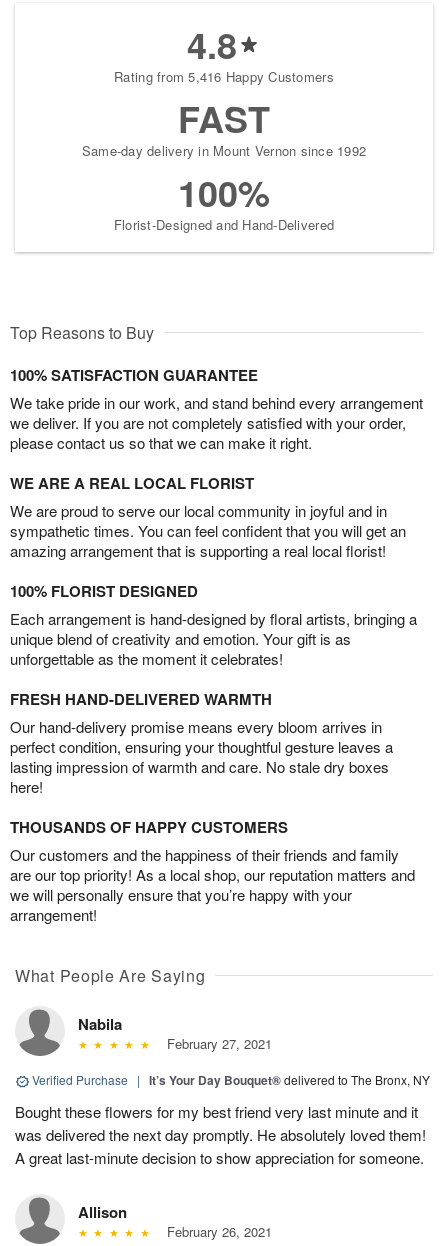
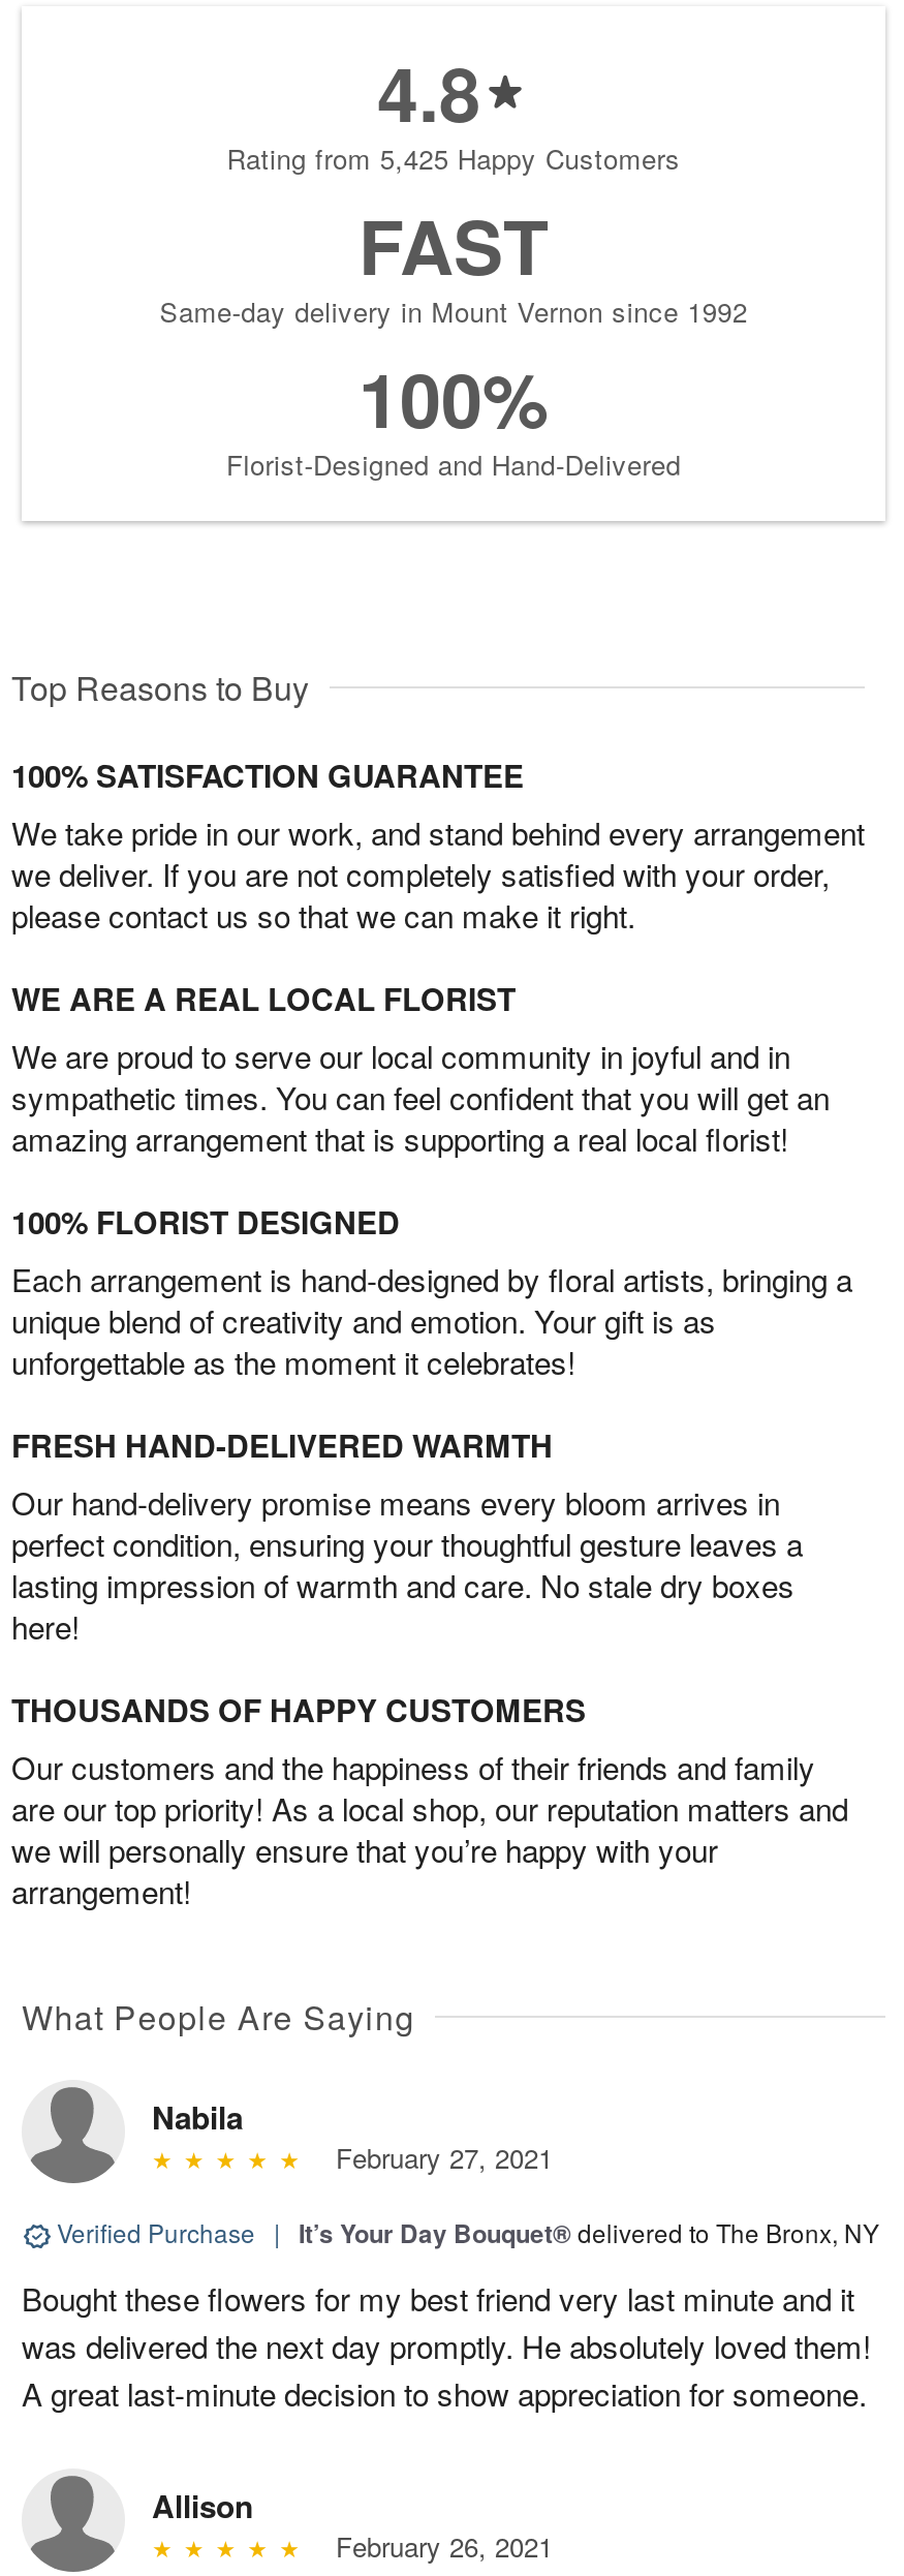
[114,67,334,86] Rating from 5,416 Happy Customers -> [227,139,680,179] Rating from 5,425 Happy Customers

